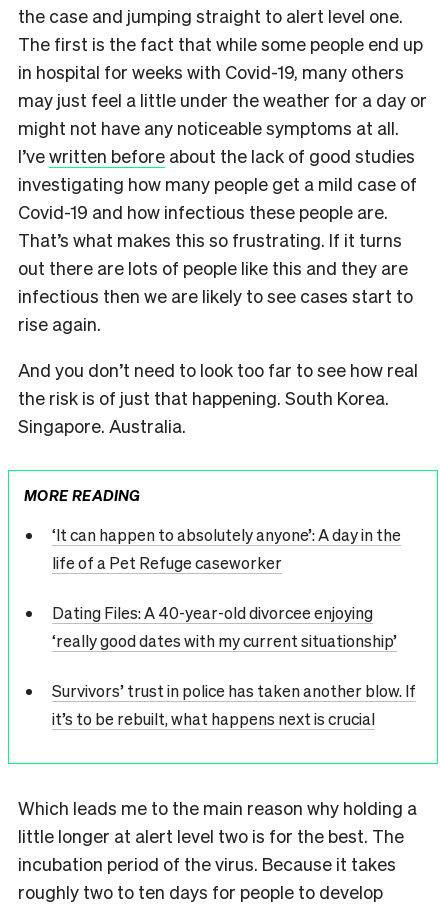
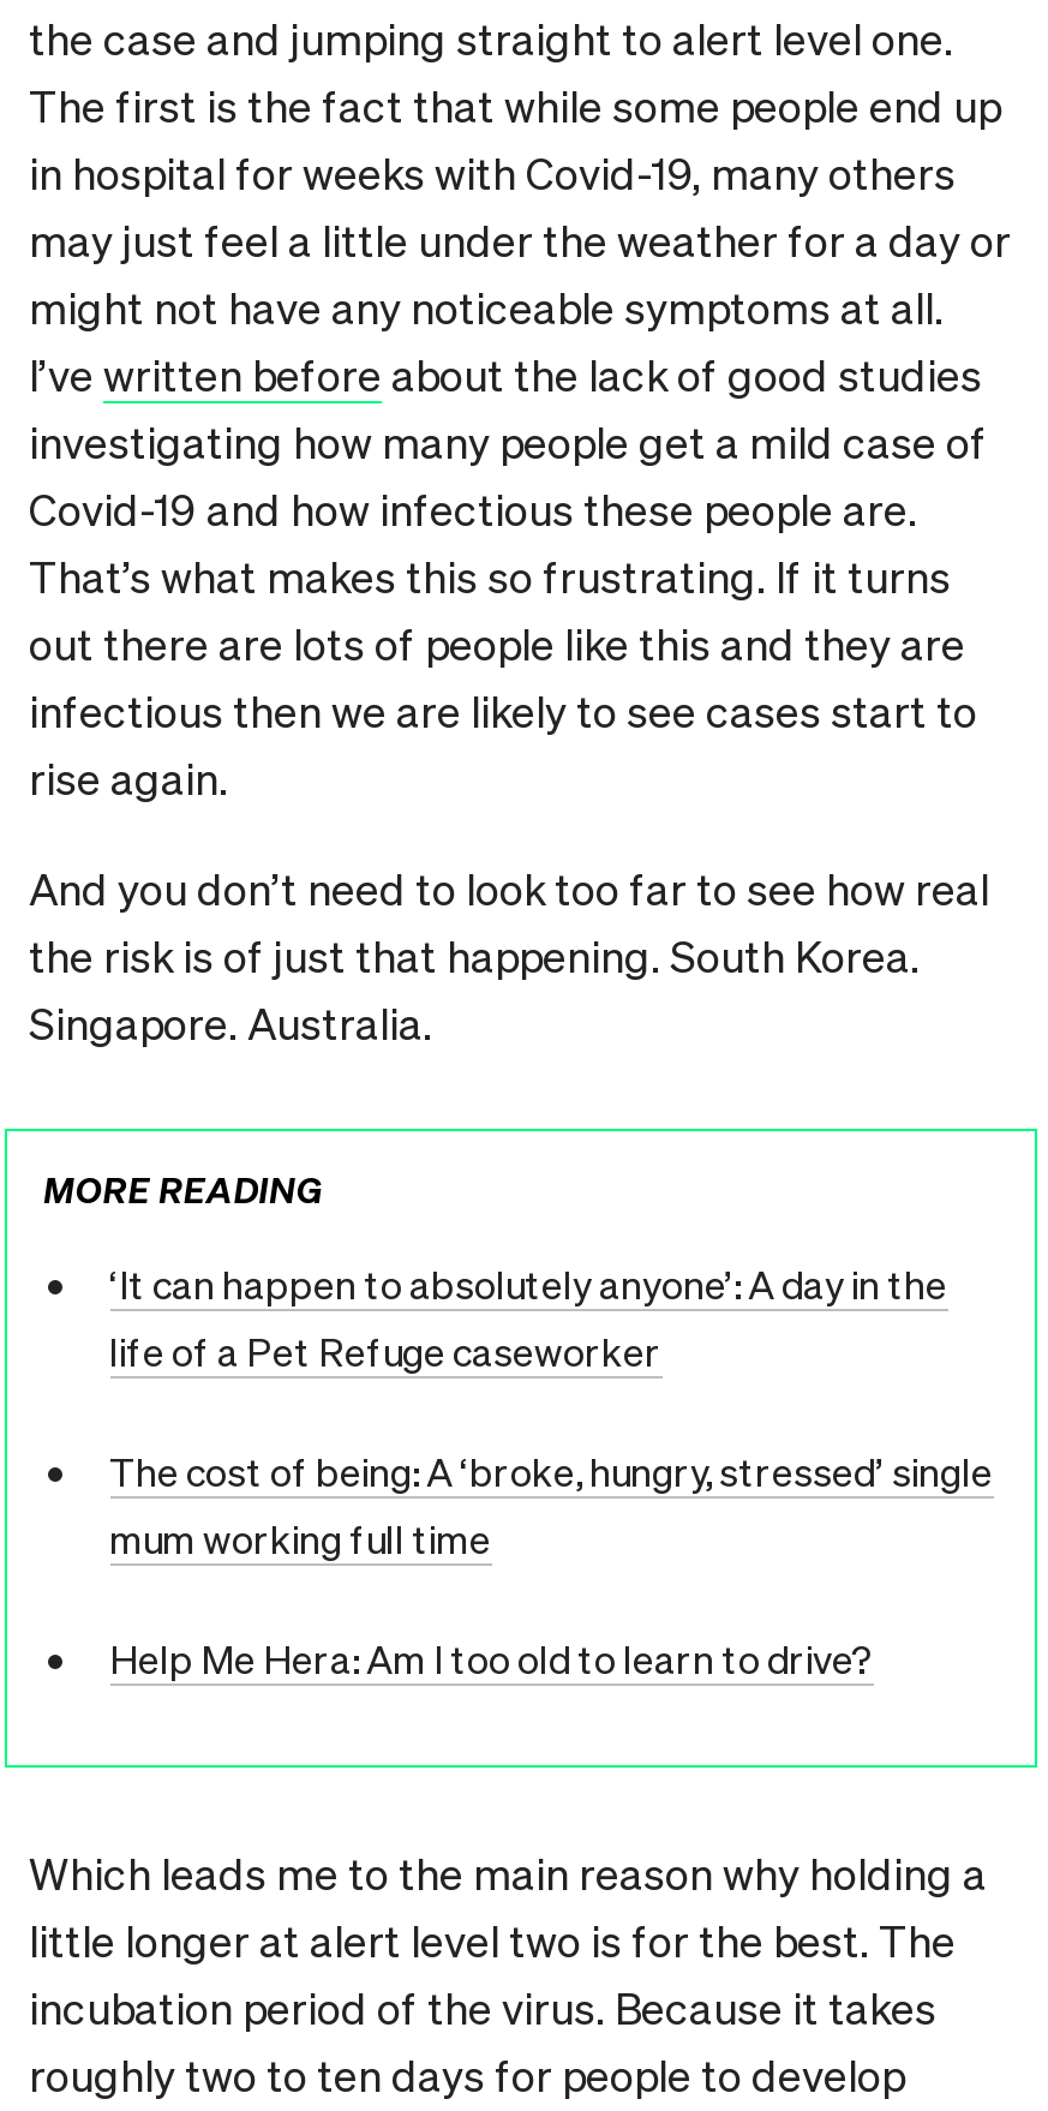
[51,602,396,651] Dating Files: A 40-year-old divorcee enjoying | ‘really good dates with my current situationship’ -> [109,1447,993,1565] The cost of being: A ‘broke, hungry, stressed’ single | mum working full time
[51,680,415,729] Survivors’ trust in police has taken another blow. If | it’s to be rebuilt, what happens next is crucial -> [109,1634,873,1685] Help Me Hera: Am I too old to learn to drive?

